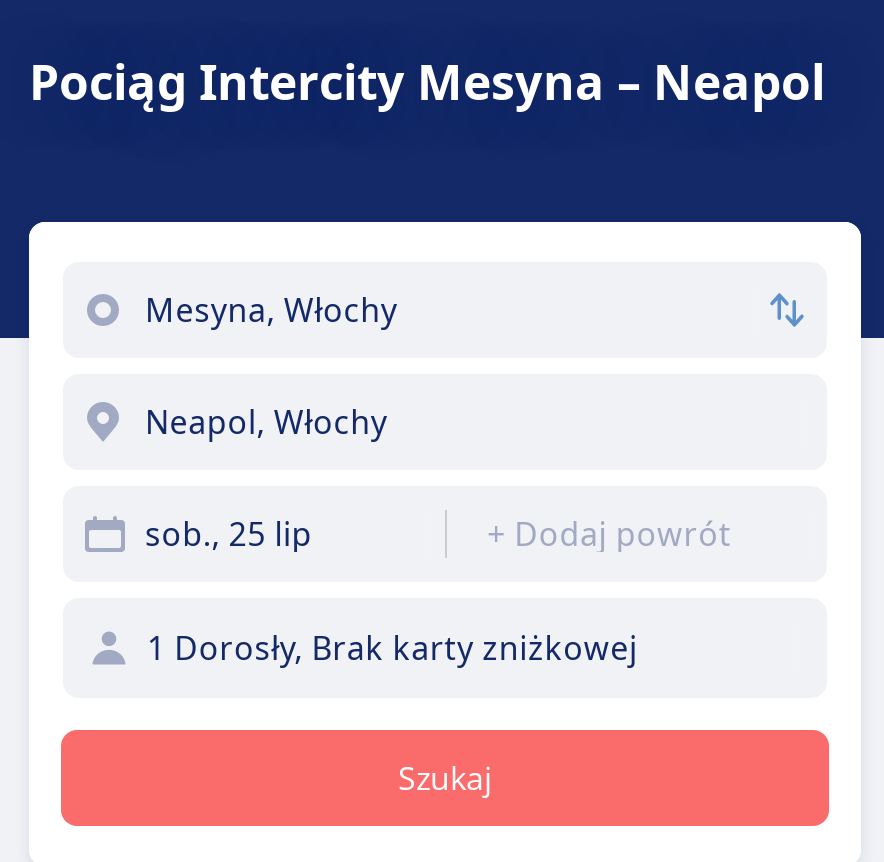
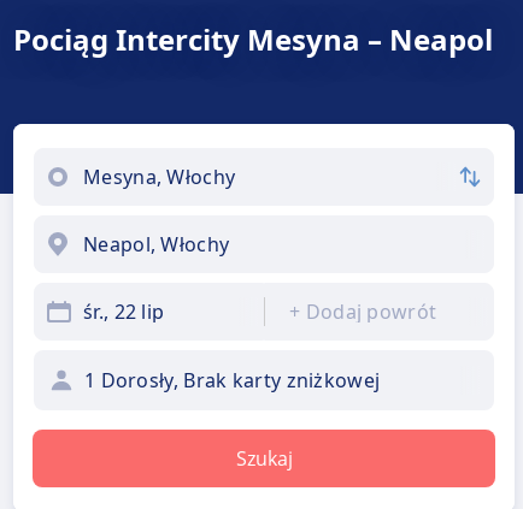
[145,512,312,556] sob., 25 lip -> [83,298,164,325] śr., 22 lip

